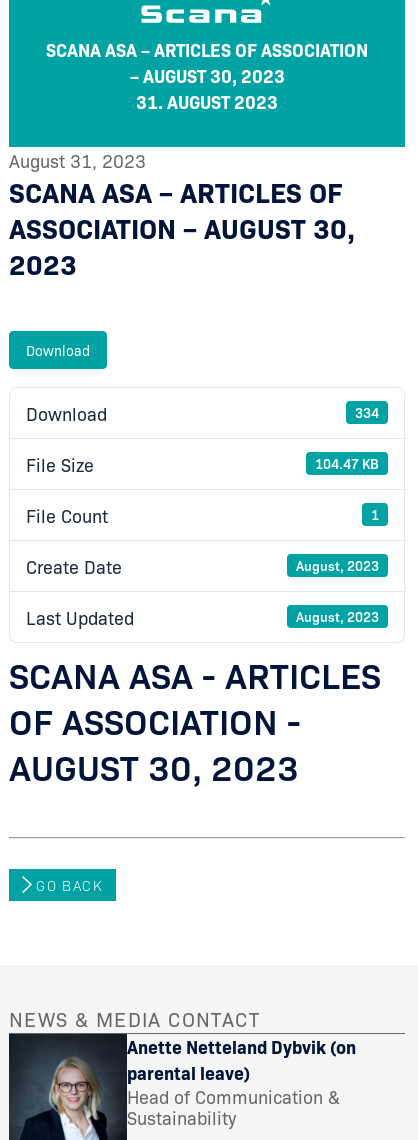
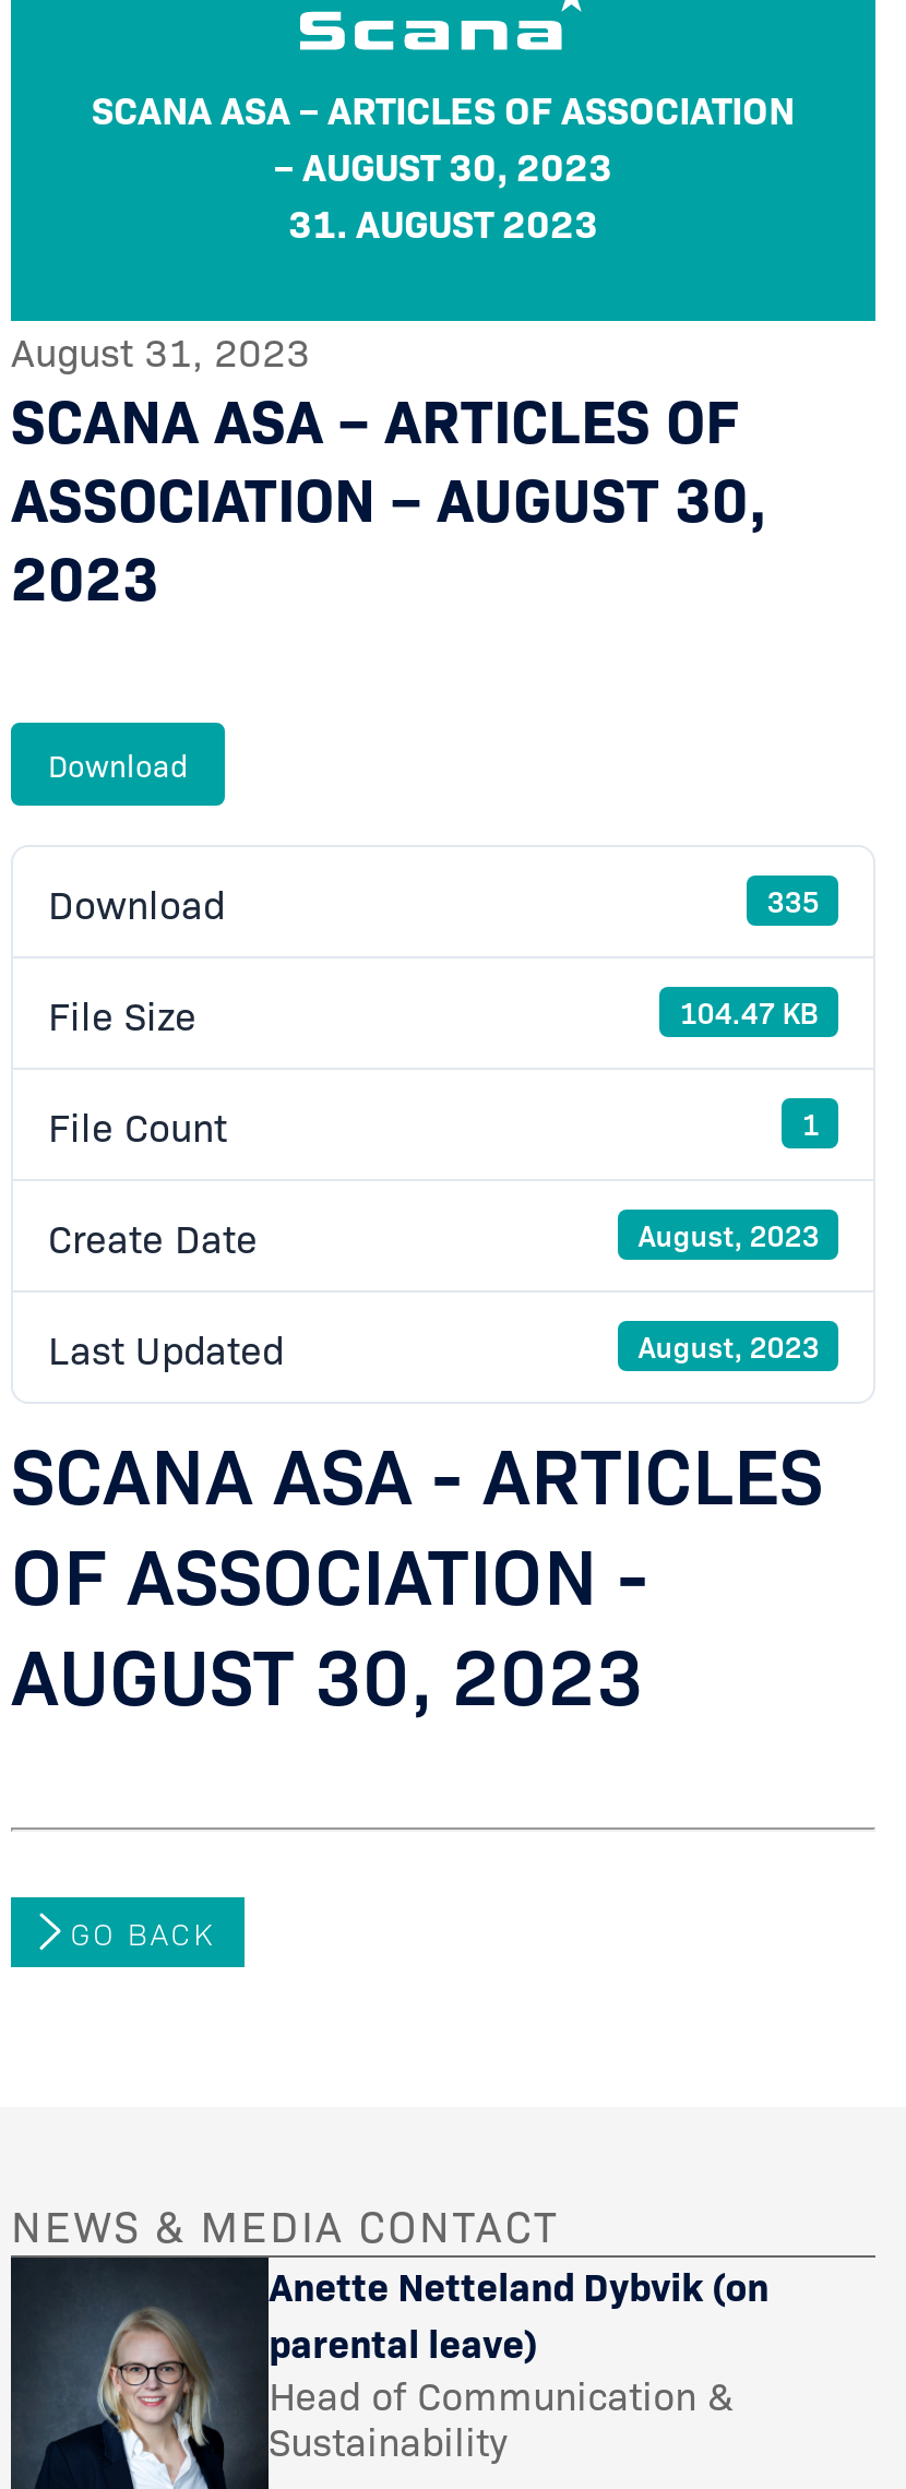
[355,403,379,421] 334 -> [767,880,819,920] 335

